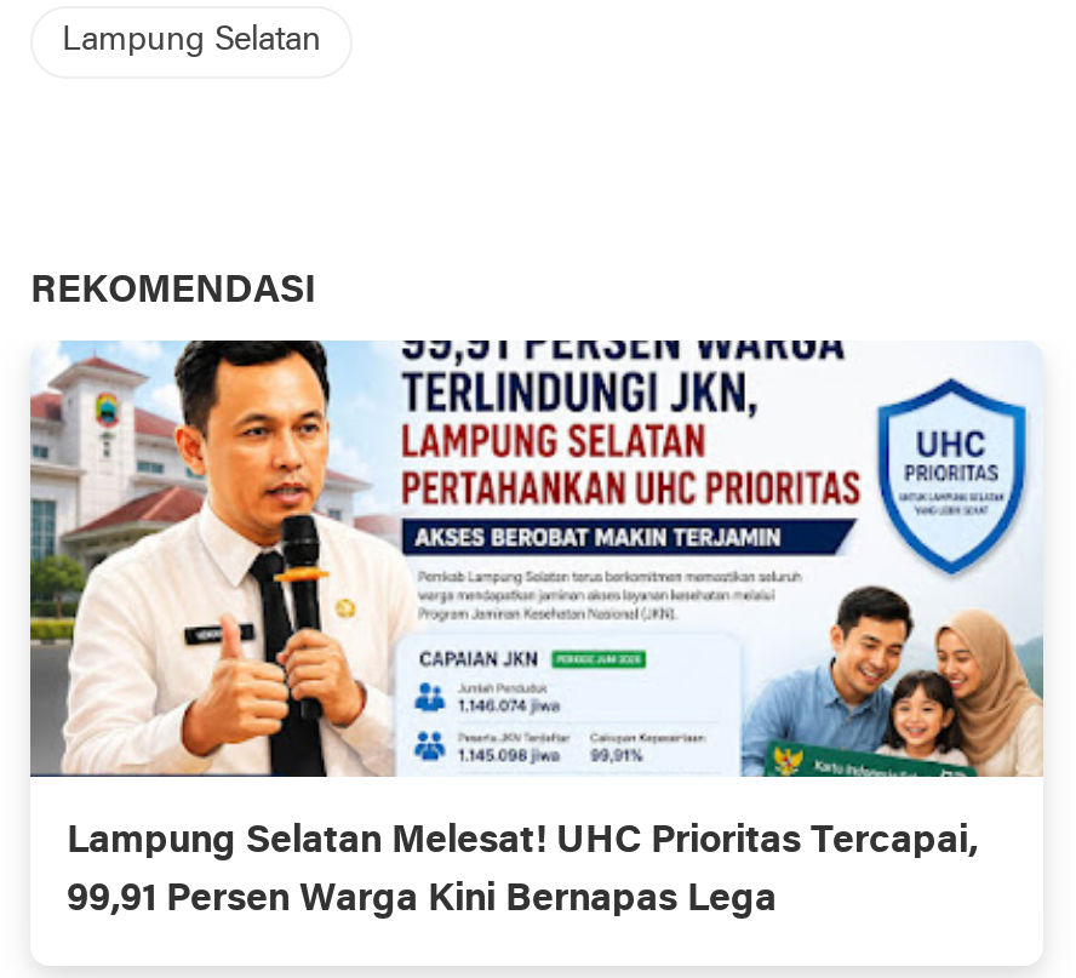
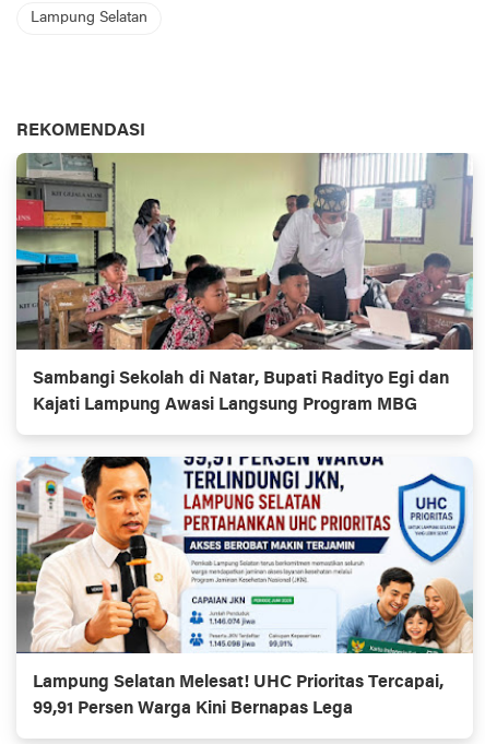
none -> [15,152,474,414] [image] | Sambangi Sekolah di Natar, Bupati Radityo Egi dan | Kajati Lampung Awasi Langsung Program MBG

